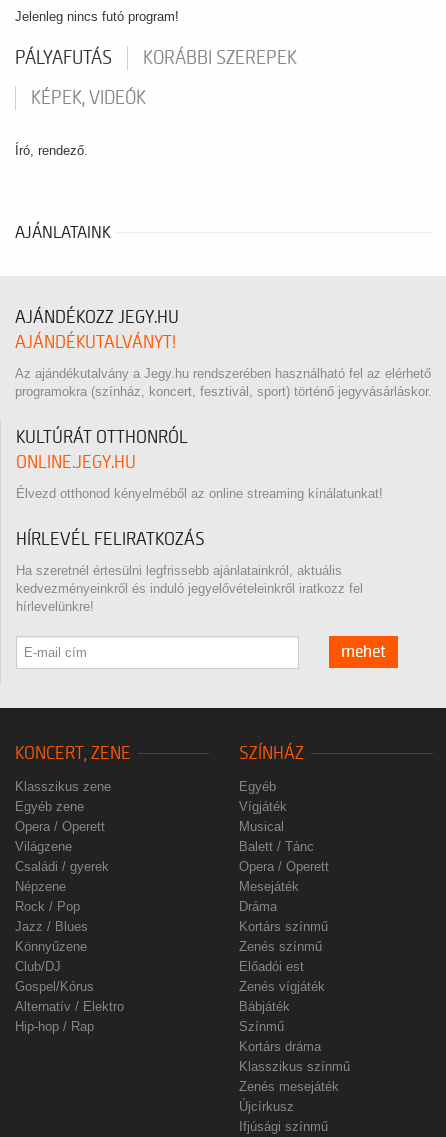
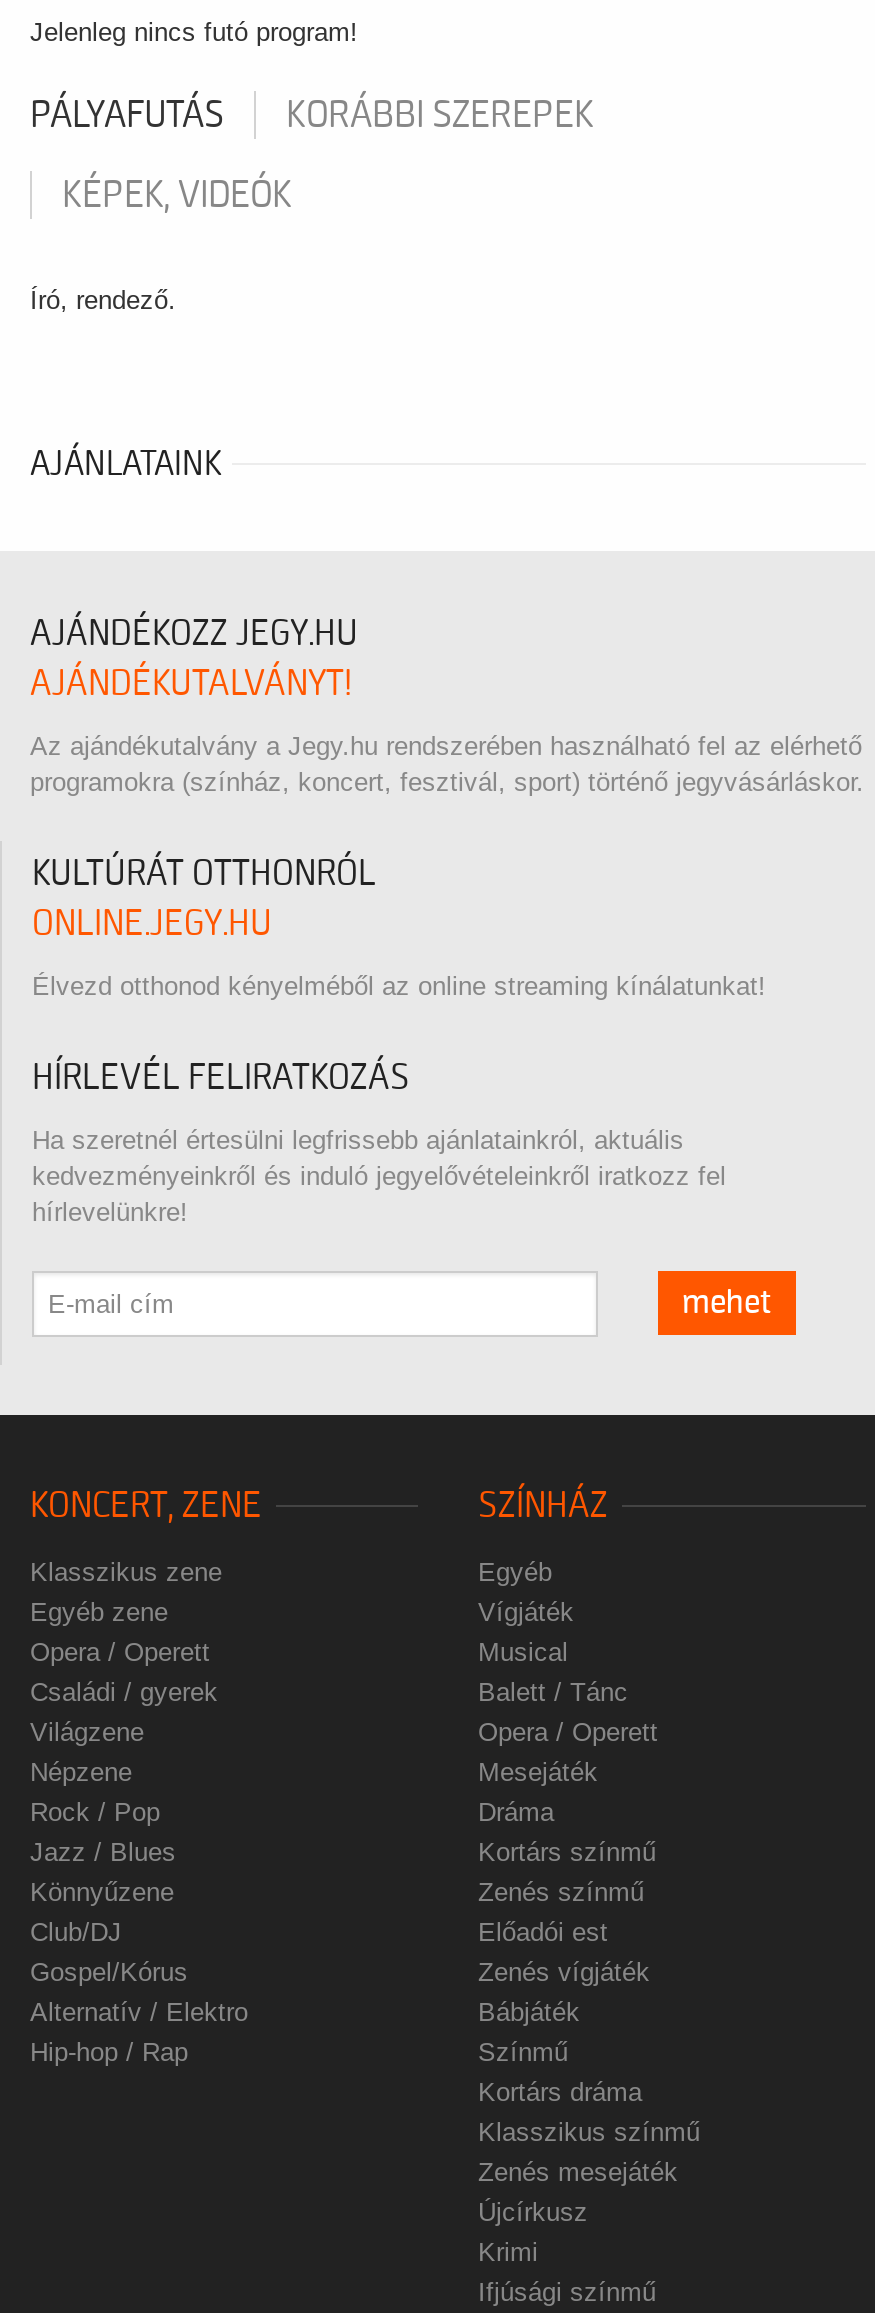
moved [15,859,109,874] -> [30,1678,218,1708]: Családi / gyerek
none -> [478,2238,538,2268] Krimi

